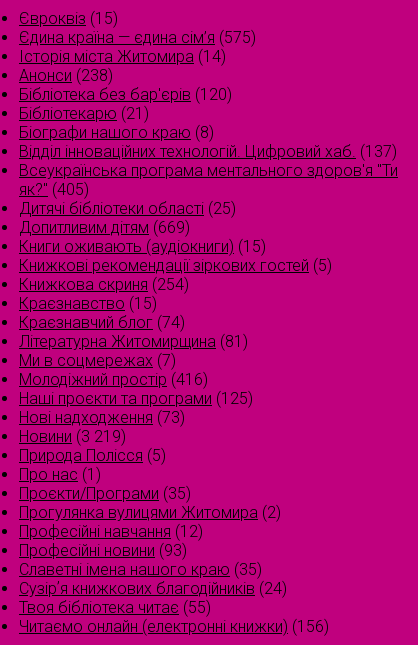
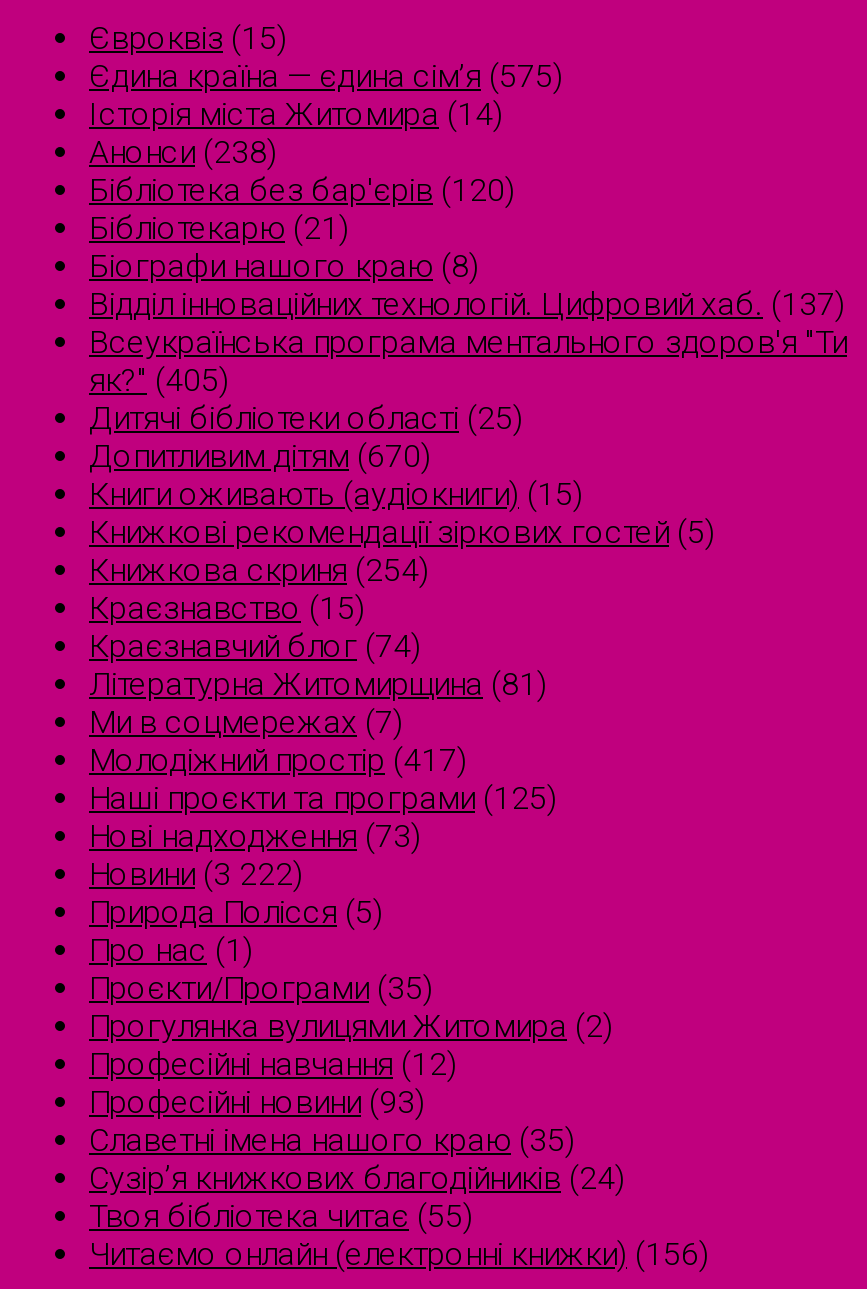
[19,218,190,237] Допитливим дітям (669) -> [89,437,431,475] Допитливим дітям (670)
[19,370,208,389] Молодіжний простір (416) -> [89,741,467,779] Молодіжний простір (417)
[19,427,126,446] Новини (3 219) -> [89,855,303,893] Новини (3 222)

